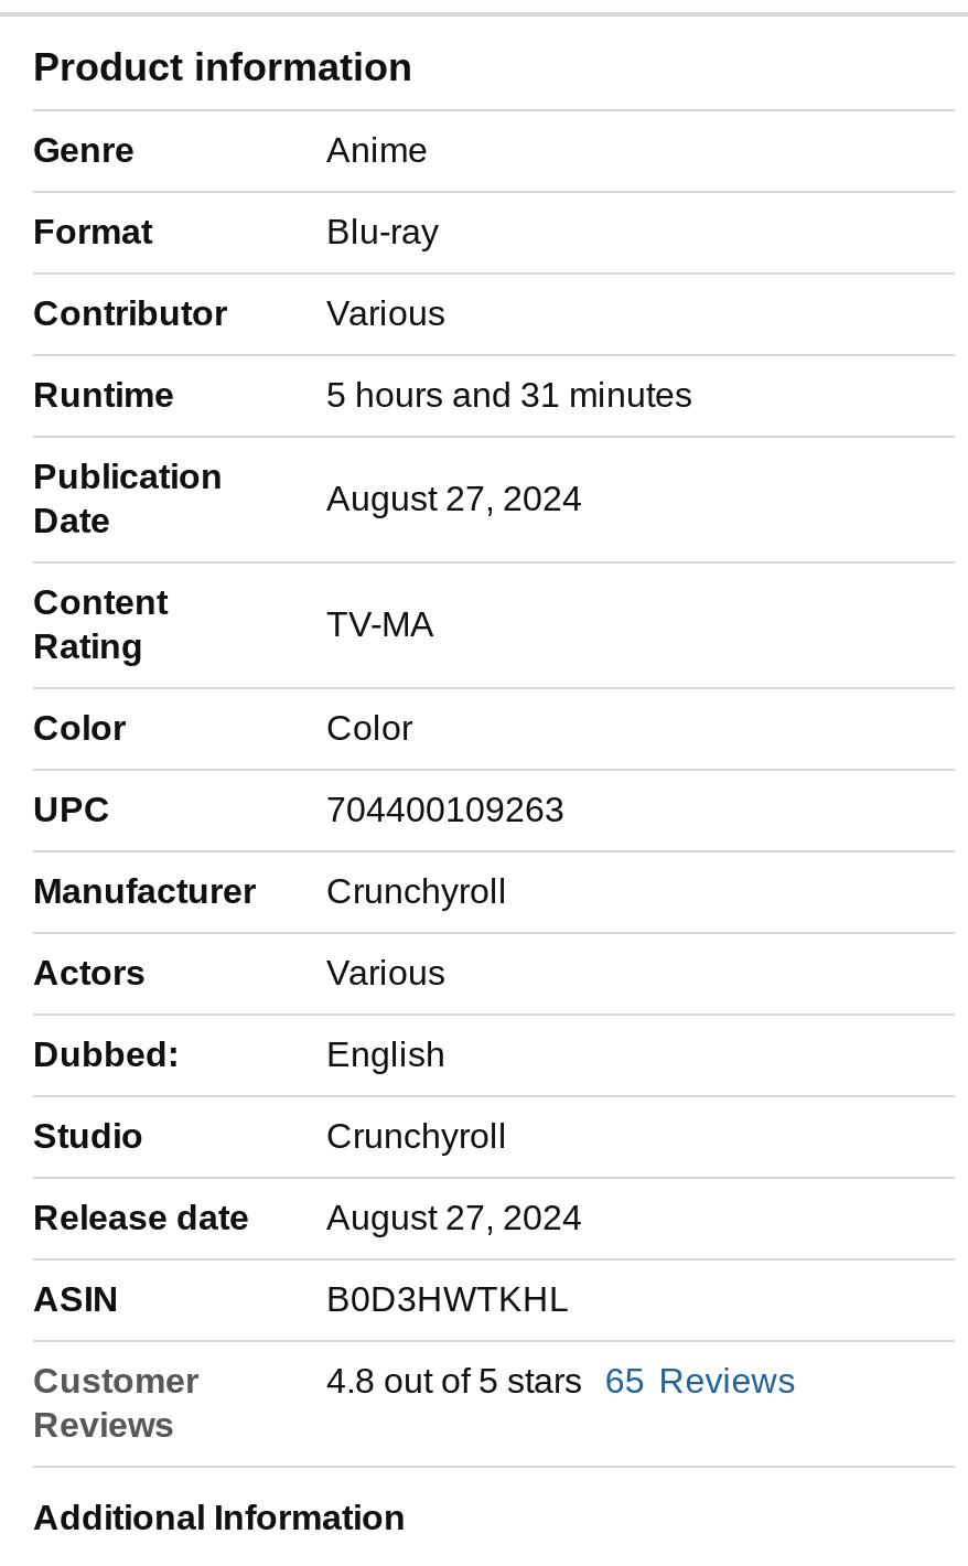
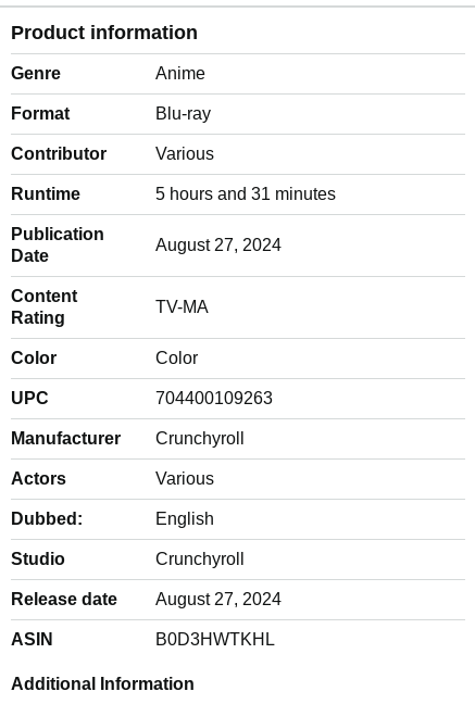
[33,1363,198,1444] Customer | Reviews -> none
[326,1363,796,1400] 4.8 out of 5 stars 65 Reviews -> none

